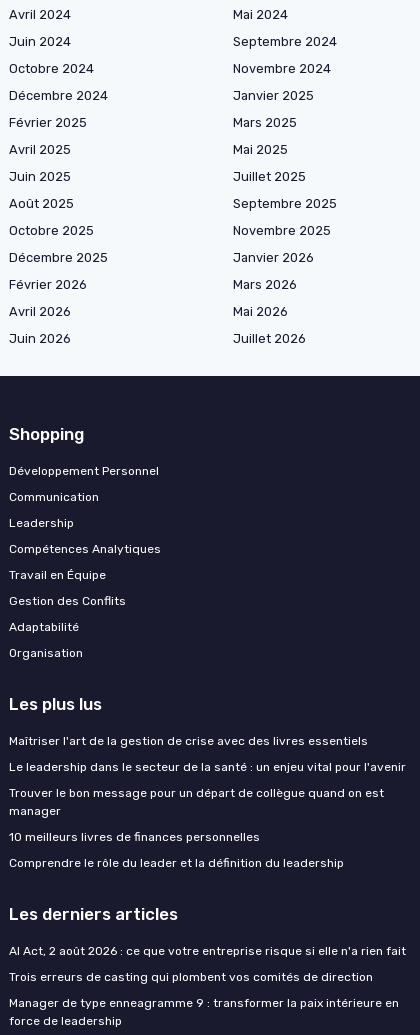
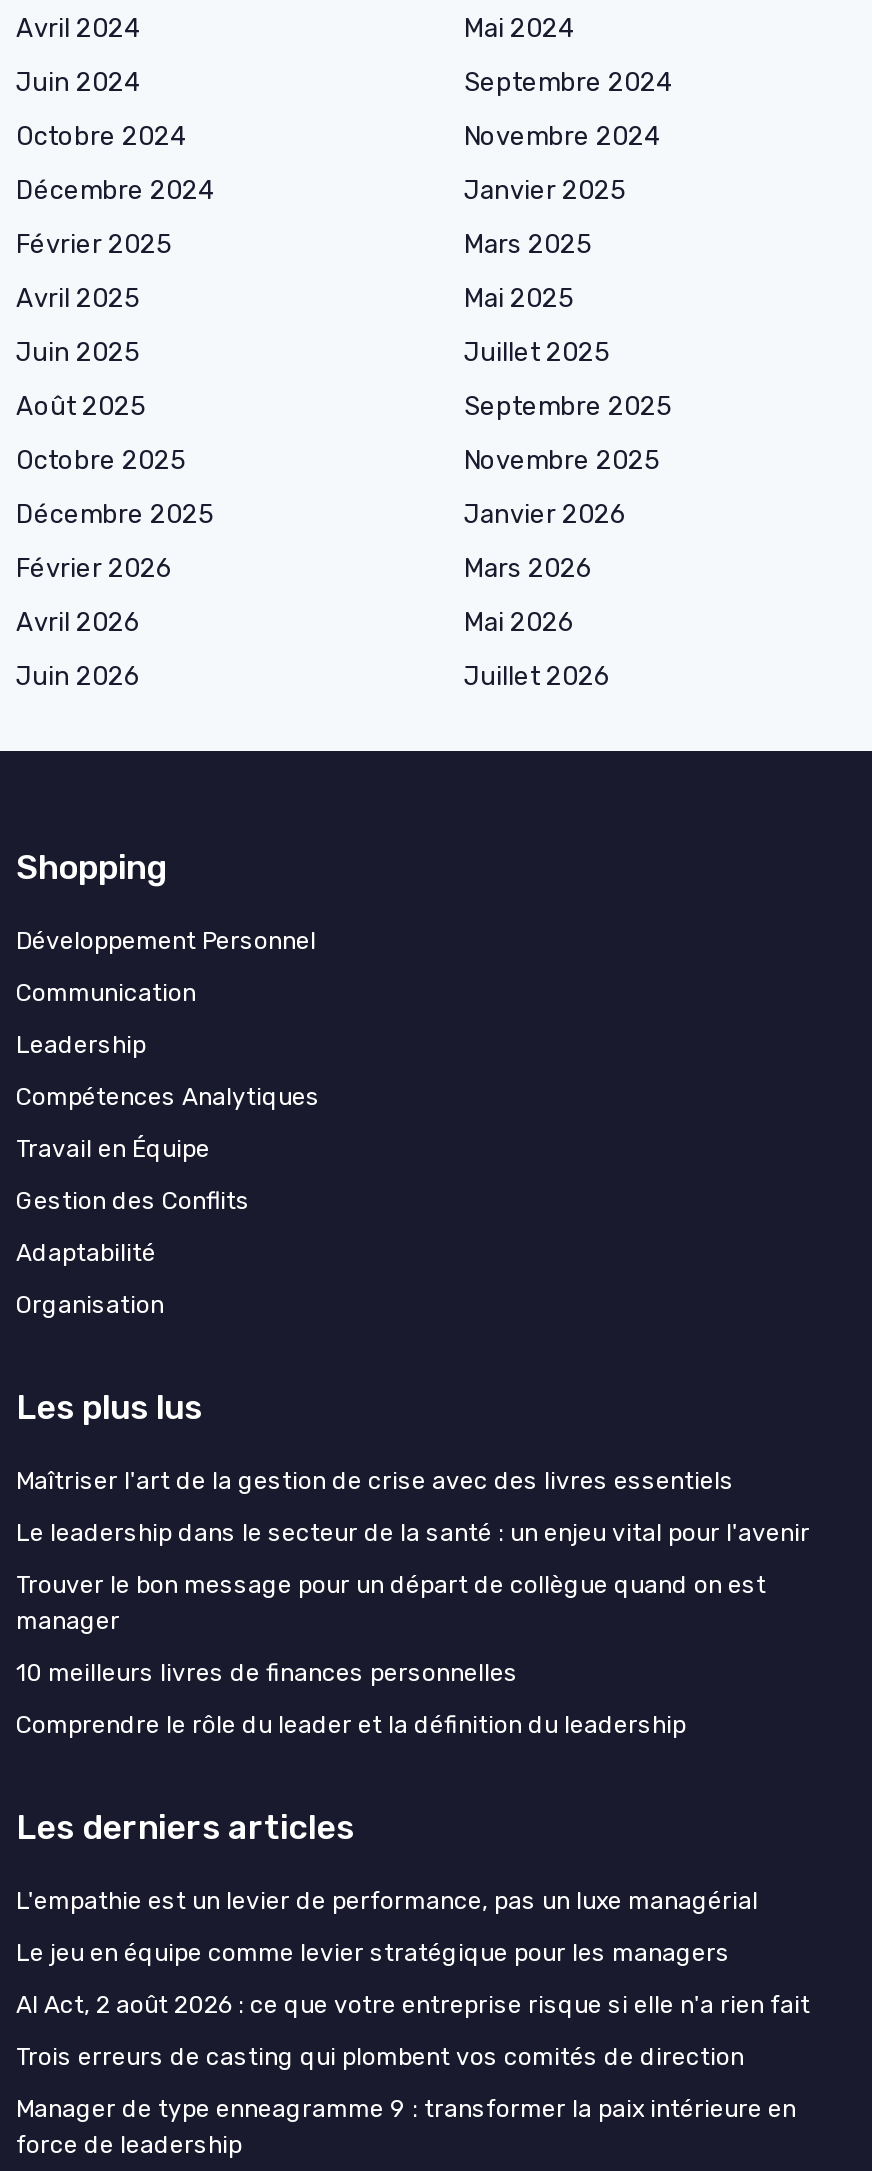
none -> [16,1888,758,1968] L'empathie est un levier de performance, pas un luxe managérial | Le jeu en équipe comme levier stratégique pour les managers

